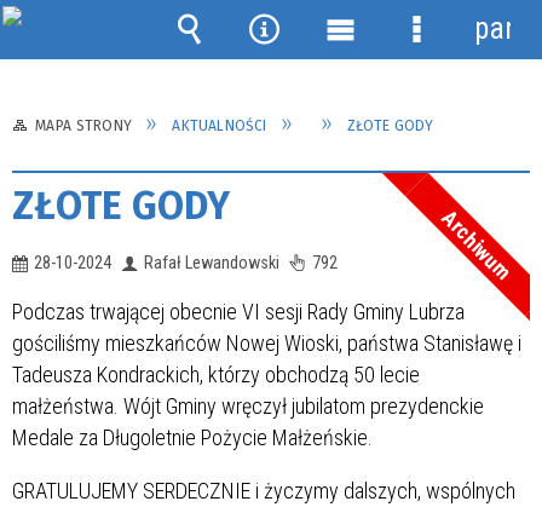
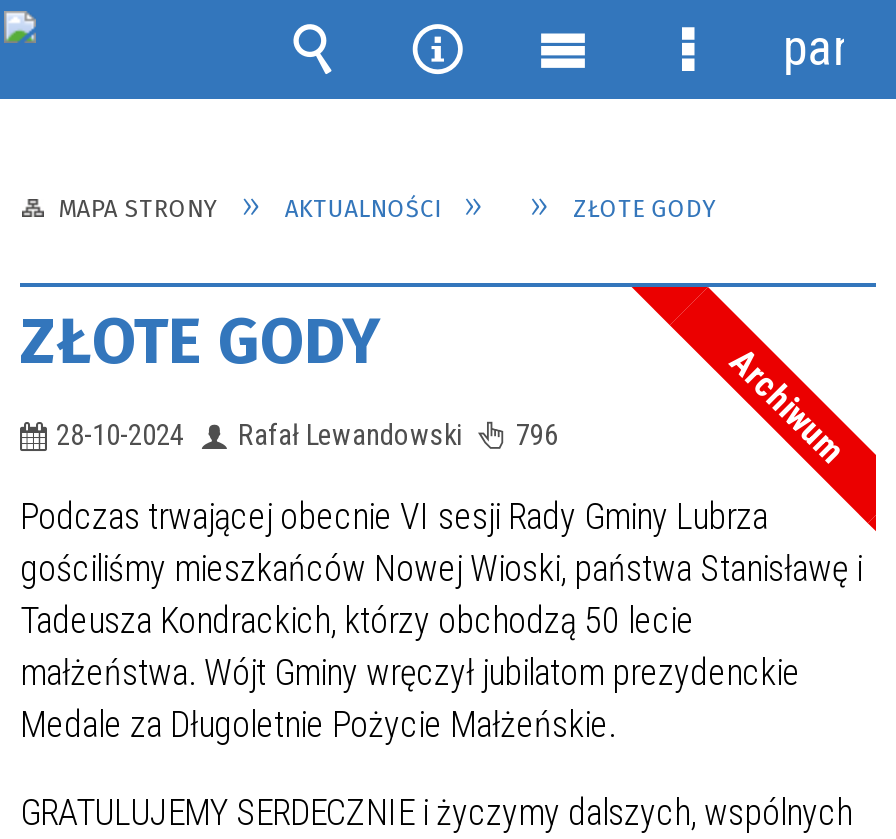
[34,253,338,273] 28-10-2024 Rafał Lewandowski 792 -> [56,419,558,453] 28-10-2024 Rafał Lewandowski 796

